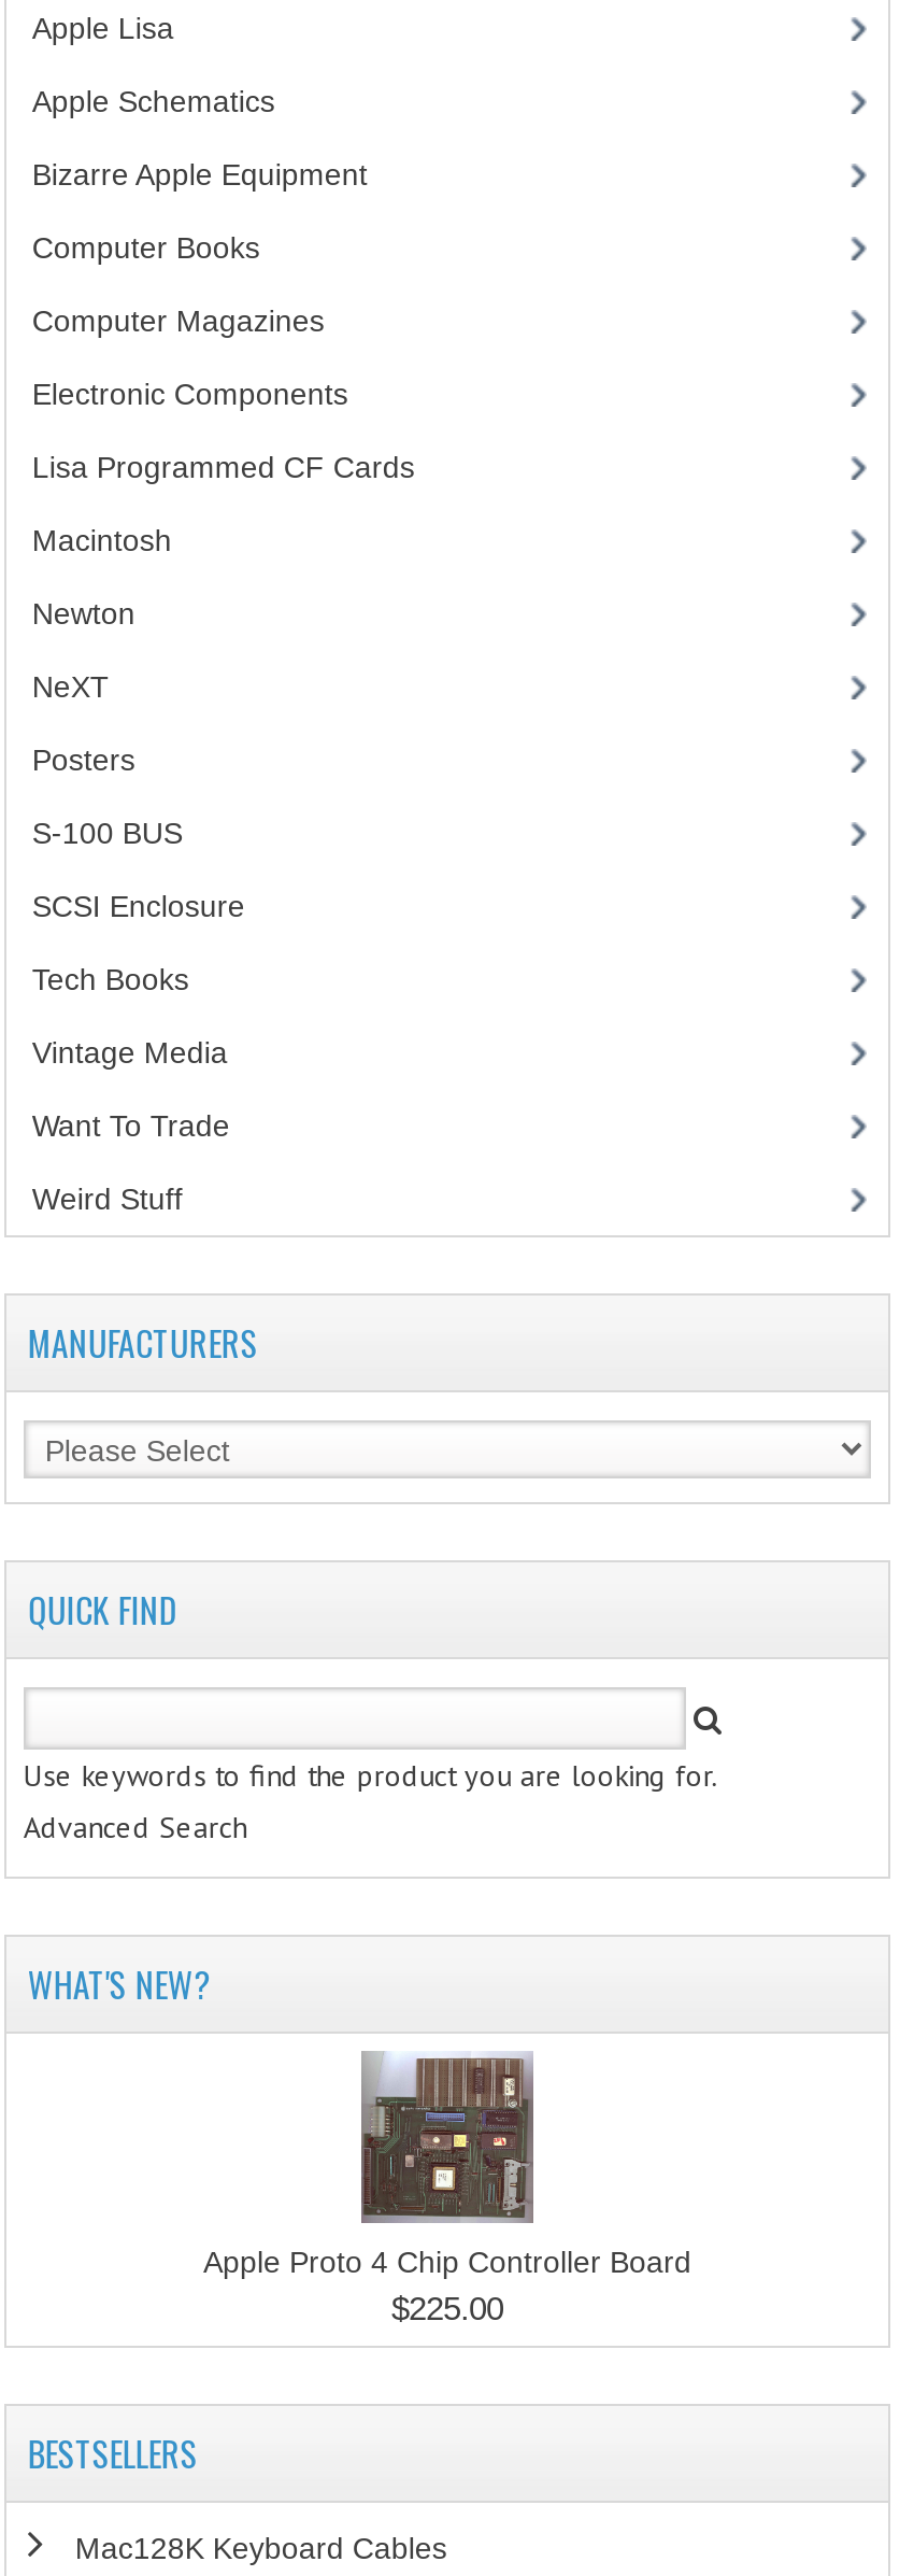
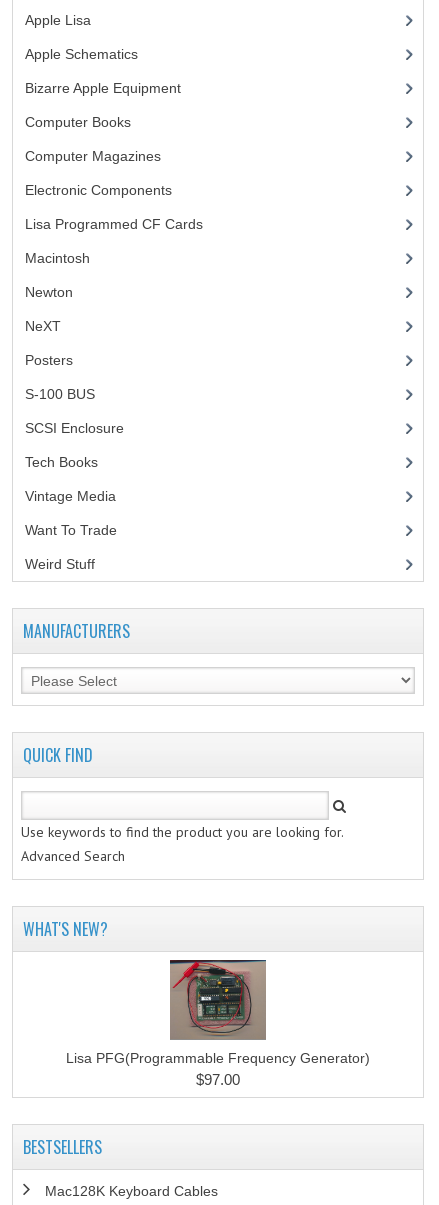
[203,2051,691,2326] [image] | Apple Proto 4 Chip Controller Board | $225.00 -> [66,959,370,1088] [image] | Lisa PFG(Programmable Frequency Generator) | $97.00

